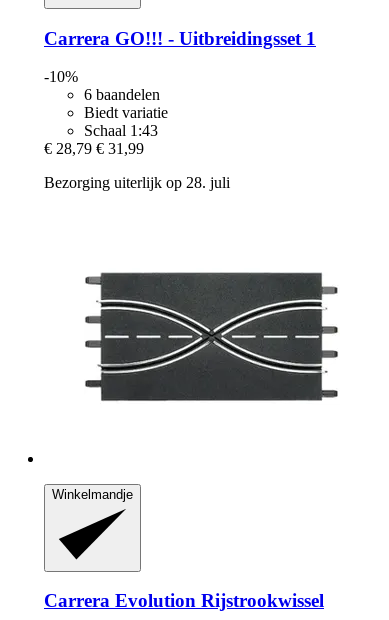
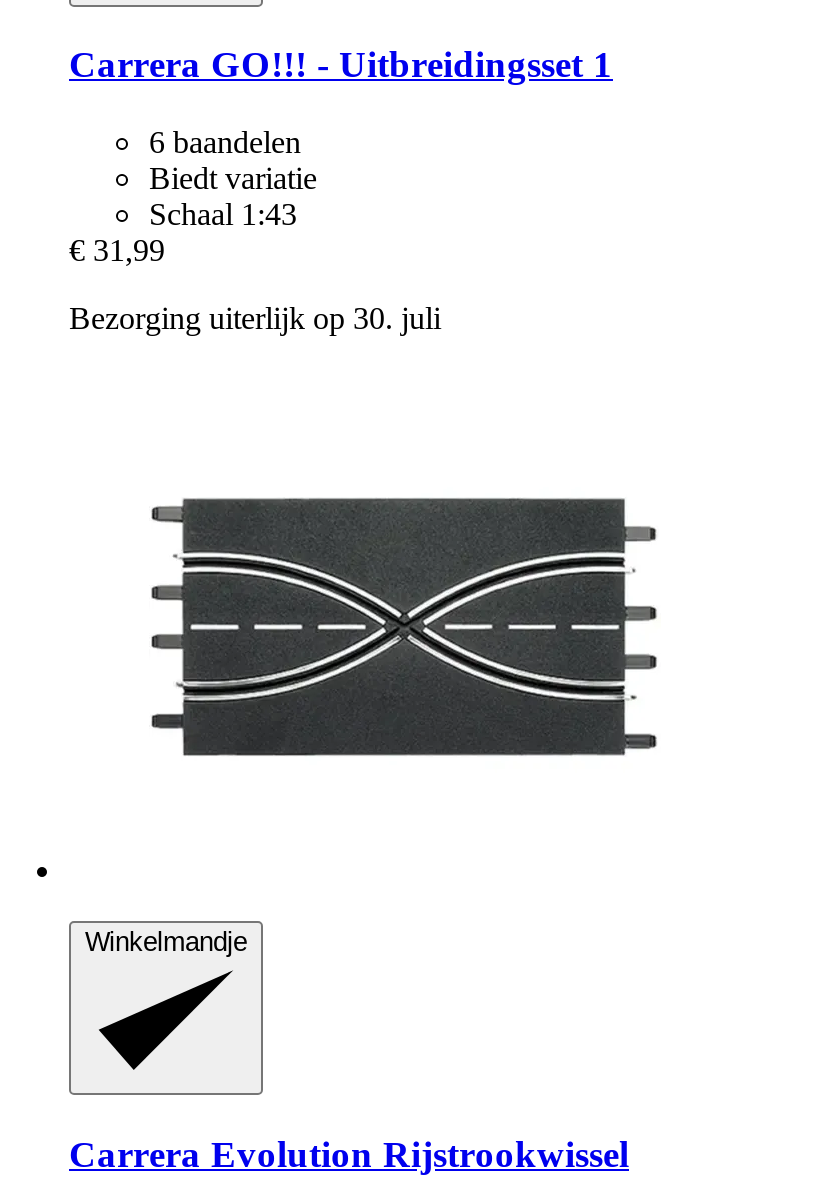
[44,68,78,85] -10% -> none
[44,140,144,157] € 28,79 € 31,99 -> [69,234,165,268] € 31,99
[44,174,230,191] Bezorging uiterlijk op 28. juli -> [69,302,441,336] Bezorging uiterlijk op 30. juli

